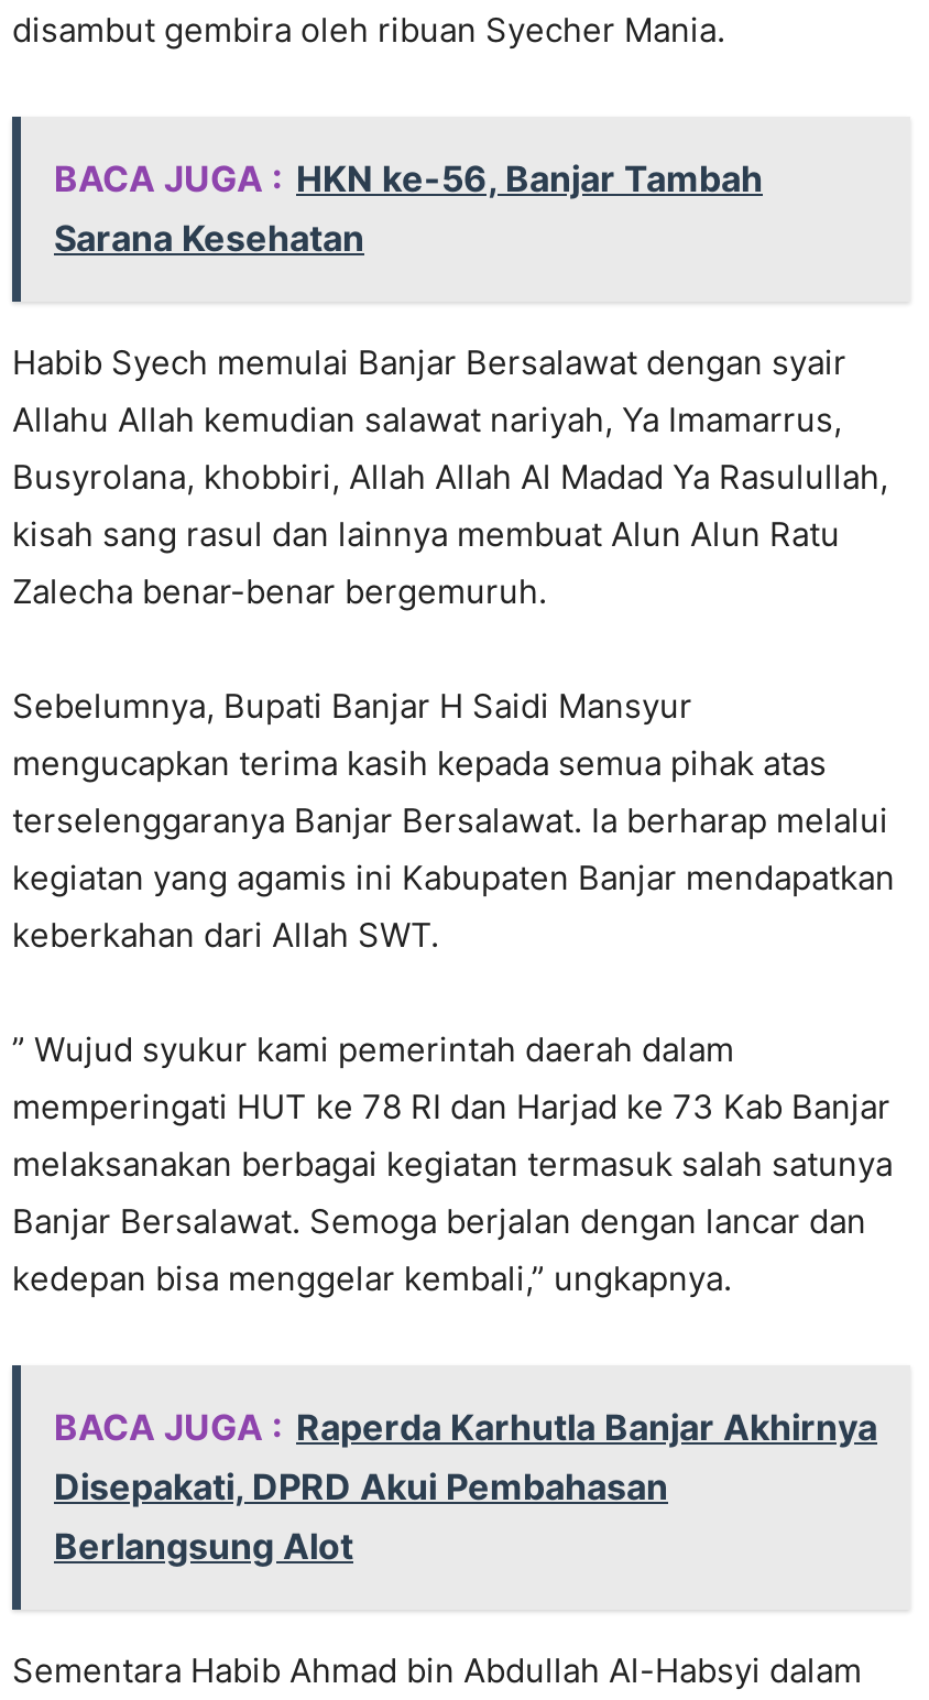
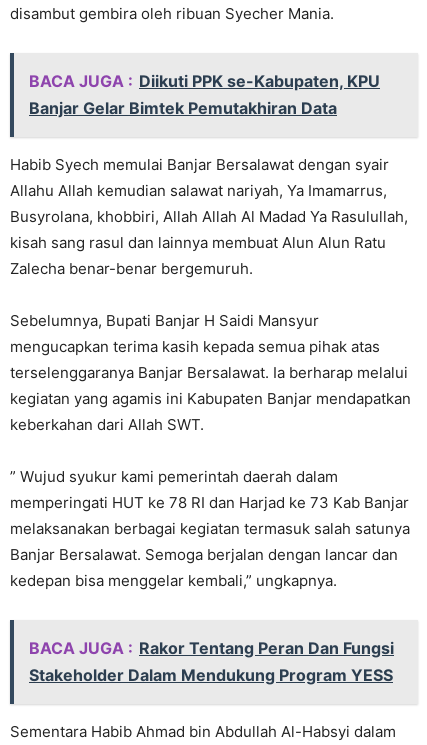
[54,156,763,260] BACA JUGA : HKN ke-56, Banjar Tambah | Sarana Kesehatan -> [29,71,380,118] BACA JUGA : Diikuti PPK se-Kabupaten, KPU | Banjar Gelar Bimtek Pemutakhiran Data
[54,1405,877,1568] BACA JUGA : Raperda Karhutla Banjar Akhirnya | Disepakati, DPRD Akui Pembahasan | Berlangsung Alot -> [29,638,394,685] BACA JUGA : Rakor Tentang Peran Dan Fungsi | Stakeholder Dalam Mendukung Program YESS

